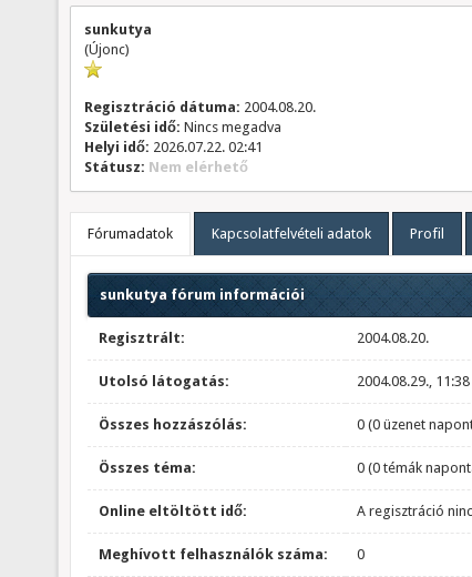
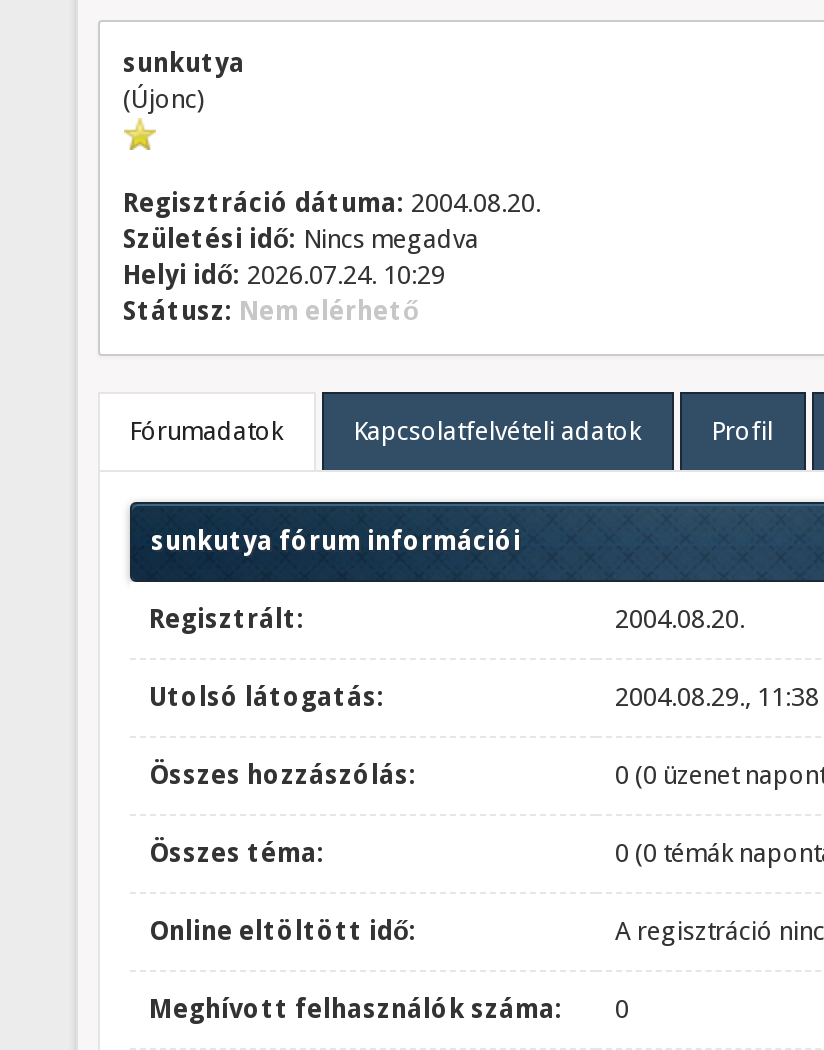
[84,139,262,155] Helyi idő: 2026.07.22. 02:41 -> [123,260,445,290] Helyi idő: 2026.07.24. 10:29

